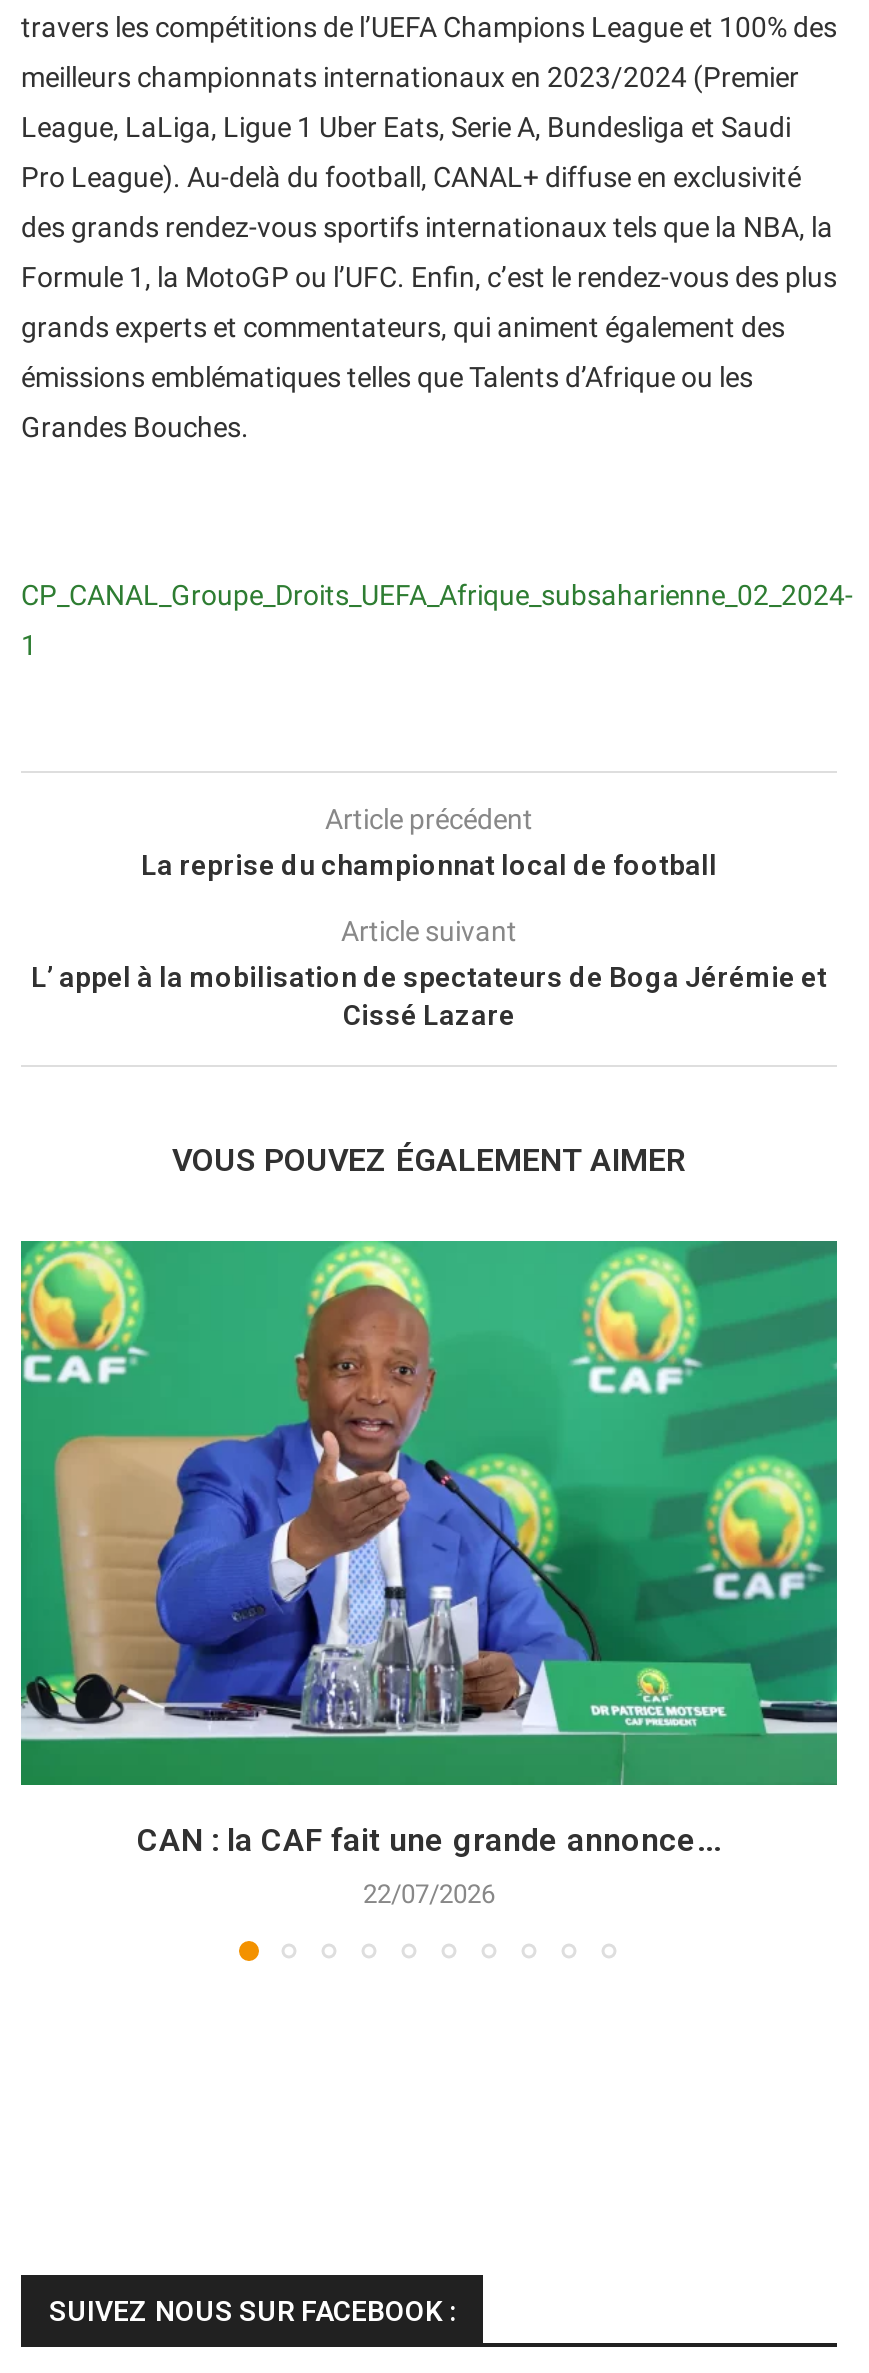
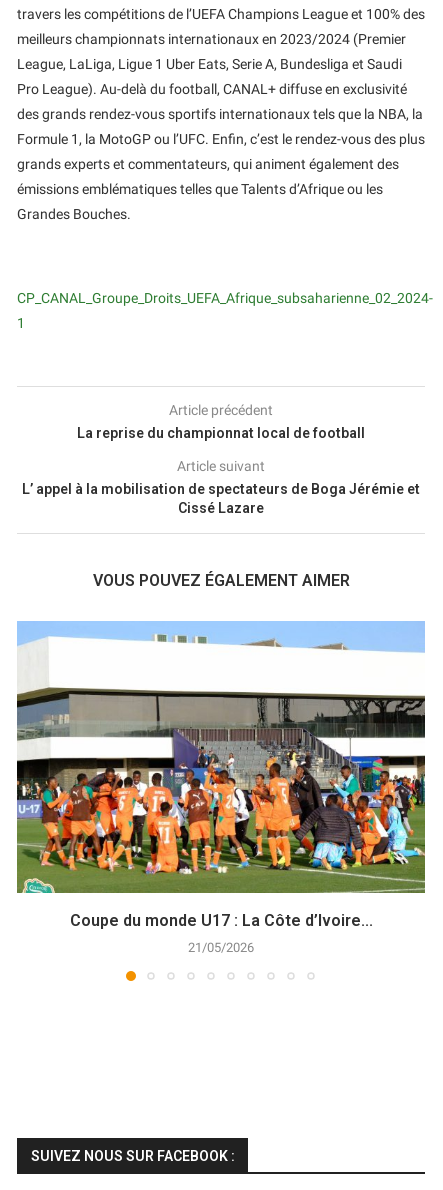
[19,1239,839,1859] [image] | CAN : la CAF fait une grande annonce... -> [16,621,426,930] [image] | Coupe du monde U17 : La Côte d’Ivoire...
[363,1879,495,1909] 22/07/2026 -> [188,940,254,955] 21/05/2026

